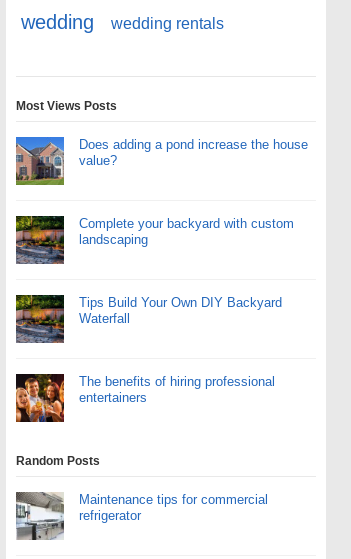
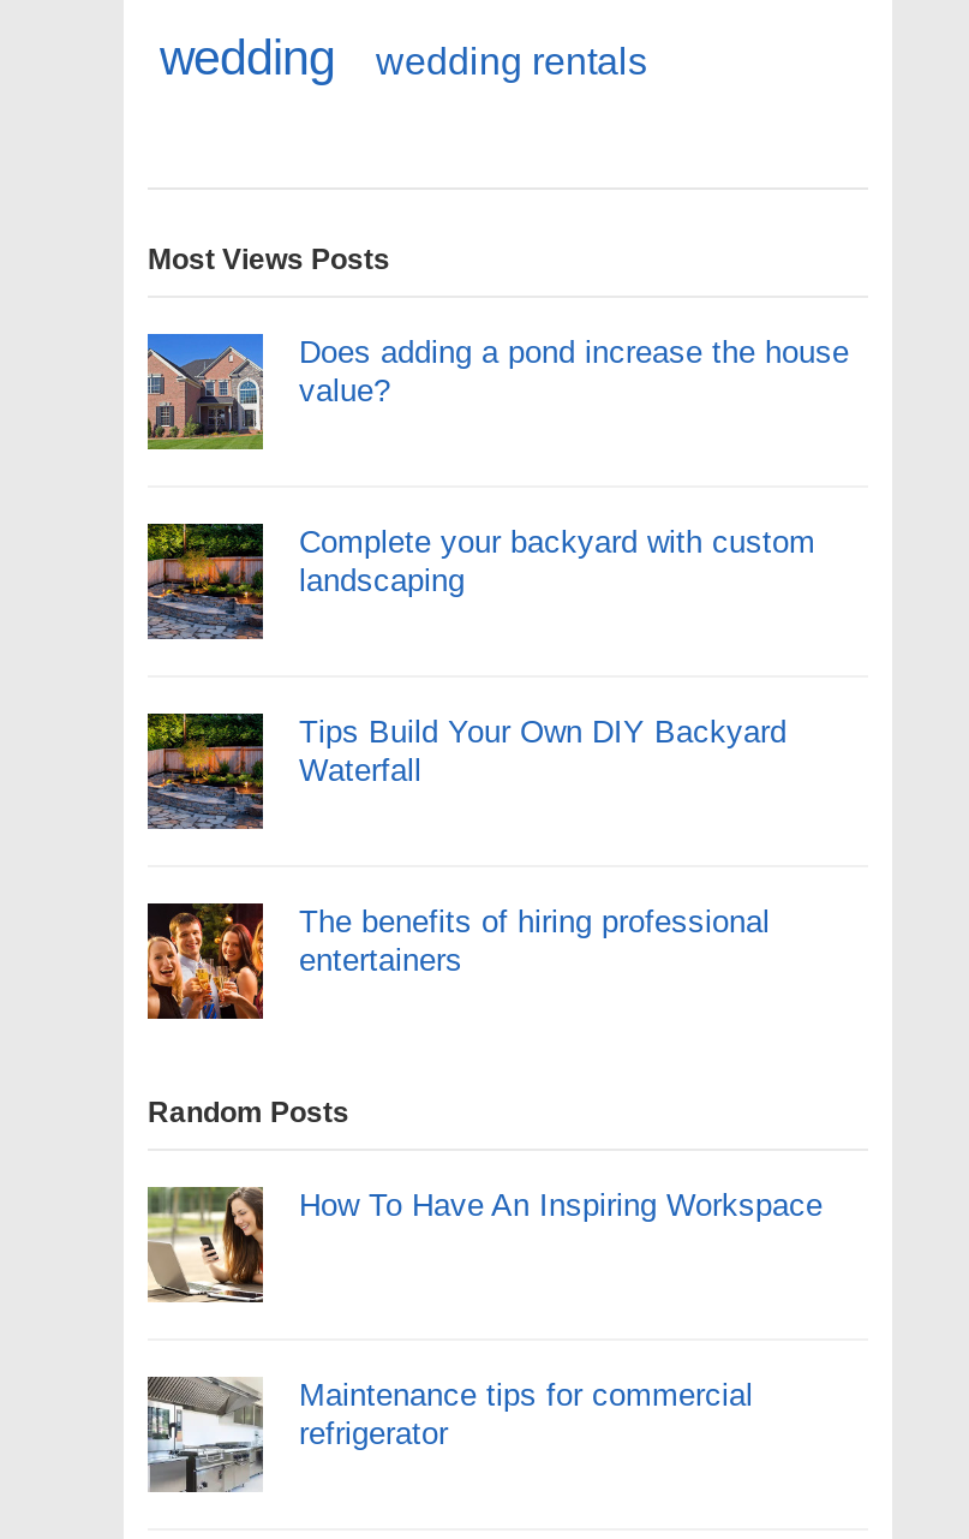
none -> [145,1187,823,1305] [image] | How To Have An Inspiring Workspace

